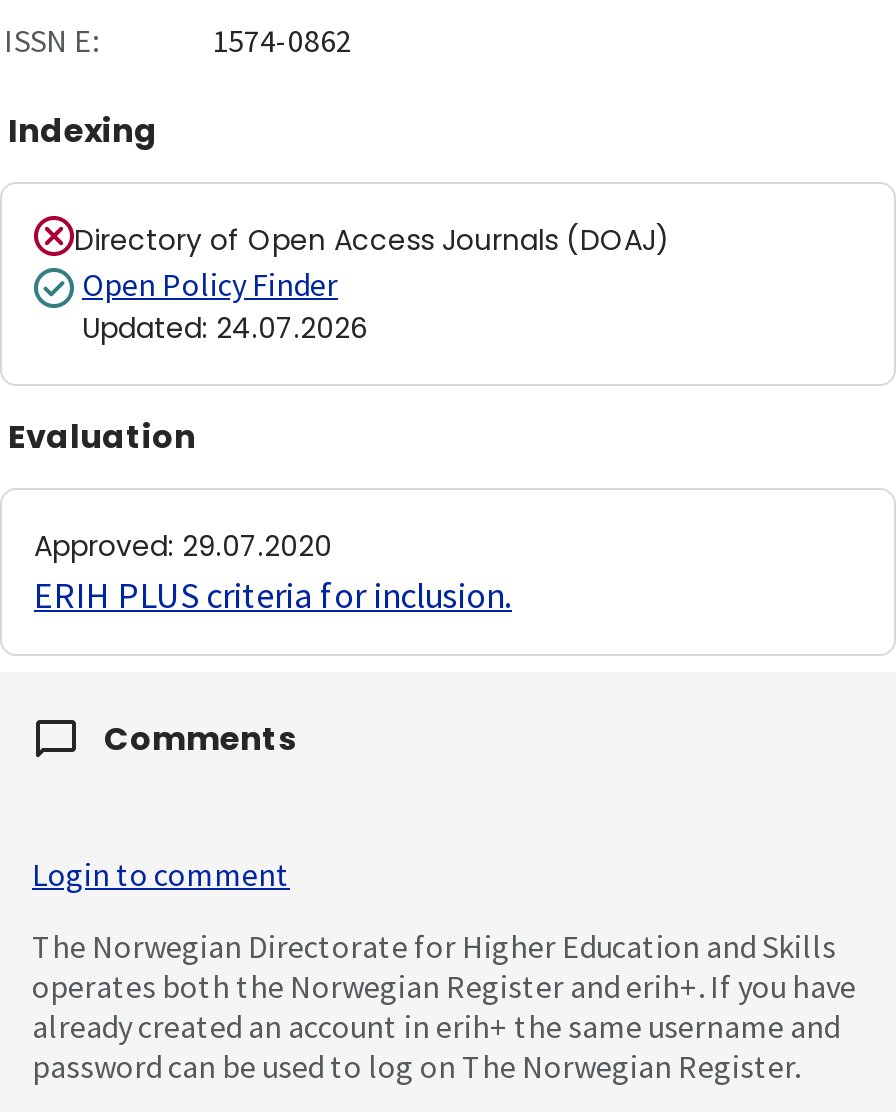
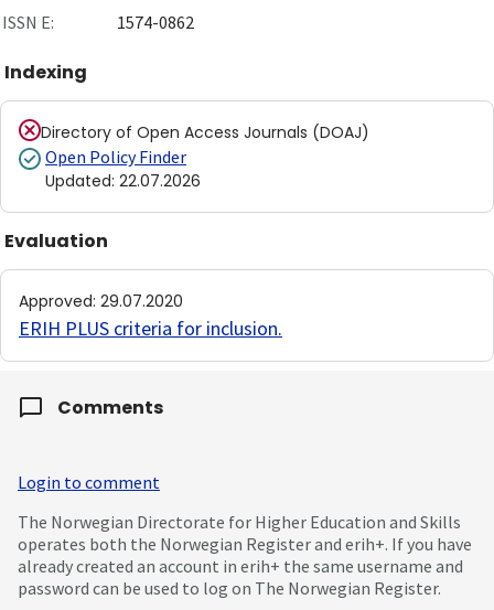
[82,308,368,348] Updated: 24.07.2026 -> [45,170,201,192] Updated: 22.07.2026

